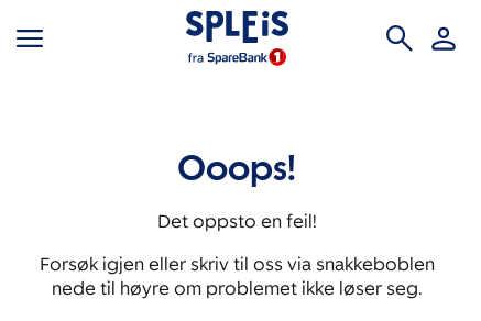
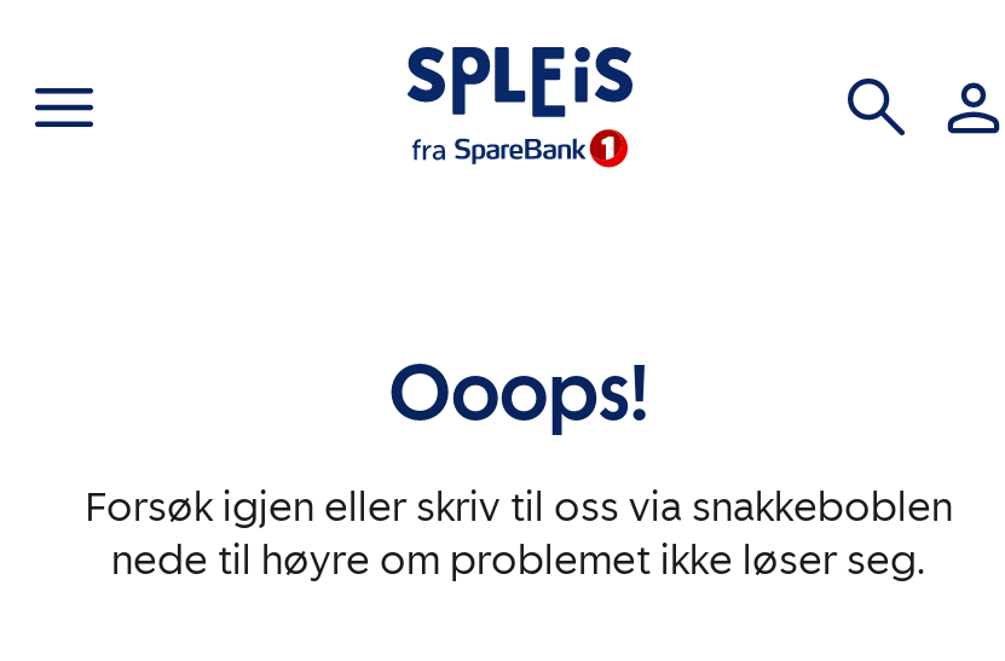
[157,212,316,232] Det oppsto en feil! -> none

